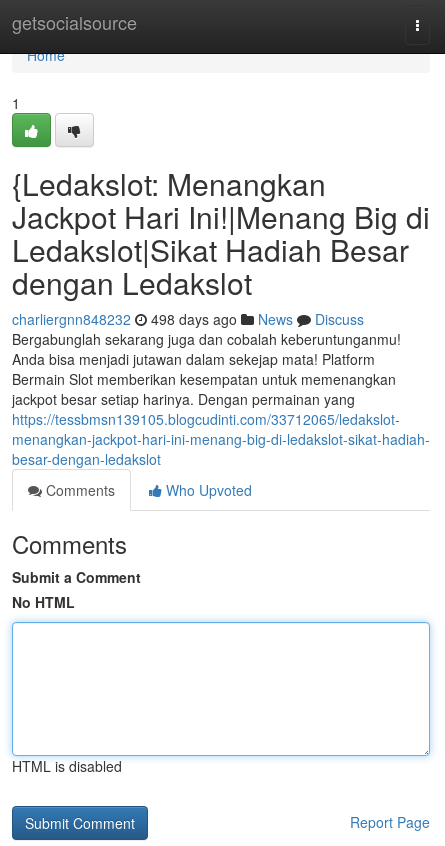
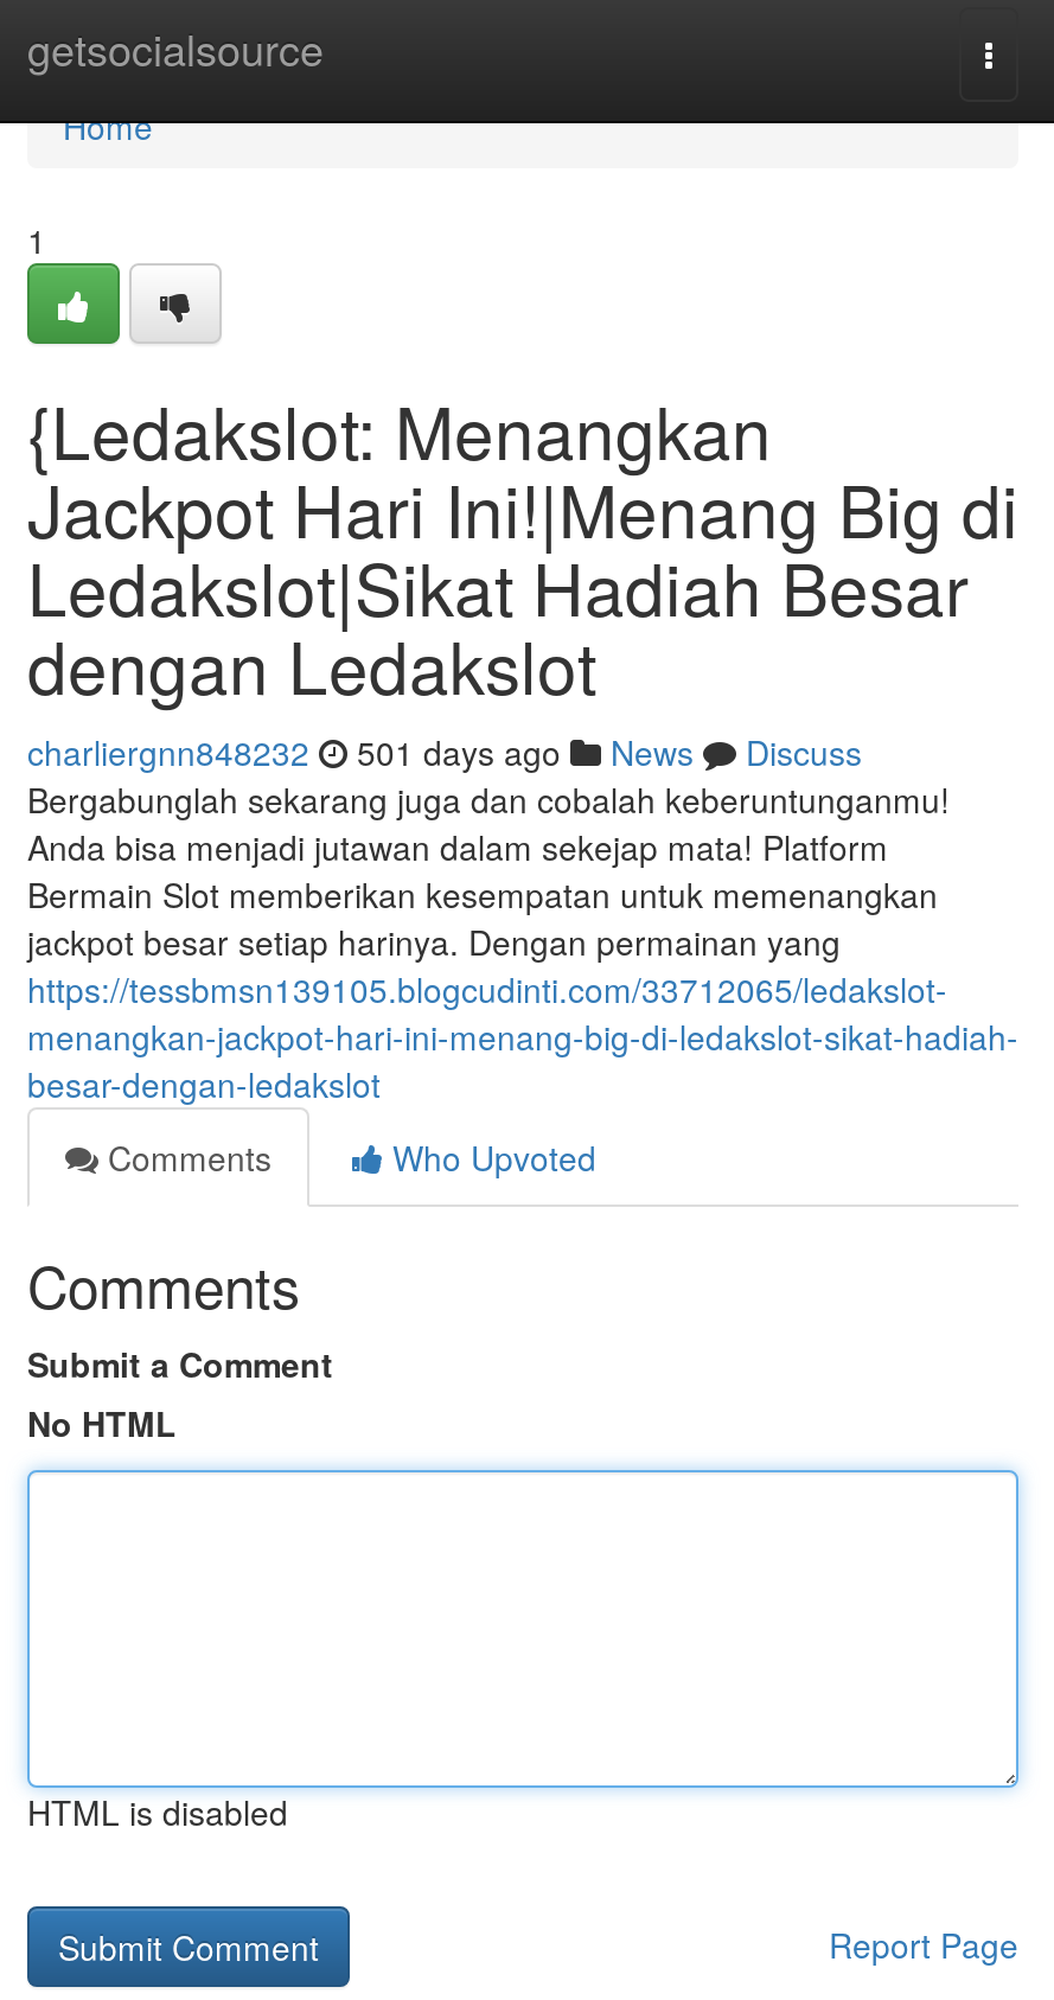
[12,309,364,329] charliergnn848232 498 days ago News Discuss -> [27,728,862,775] charliergnn848232 501 days ago News Discuss

